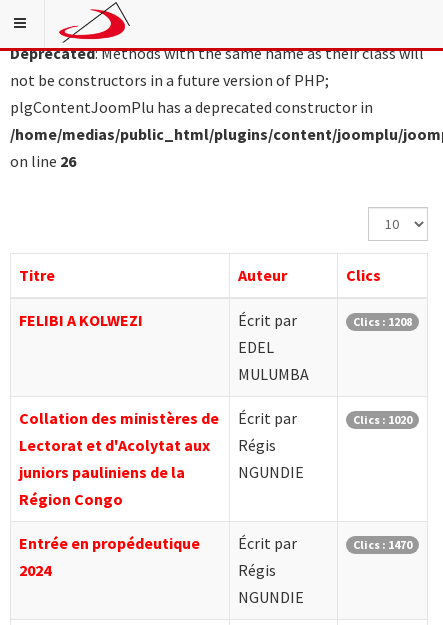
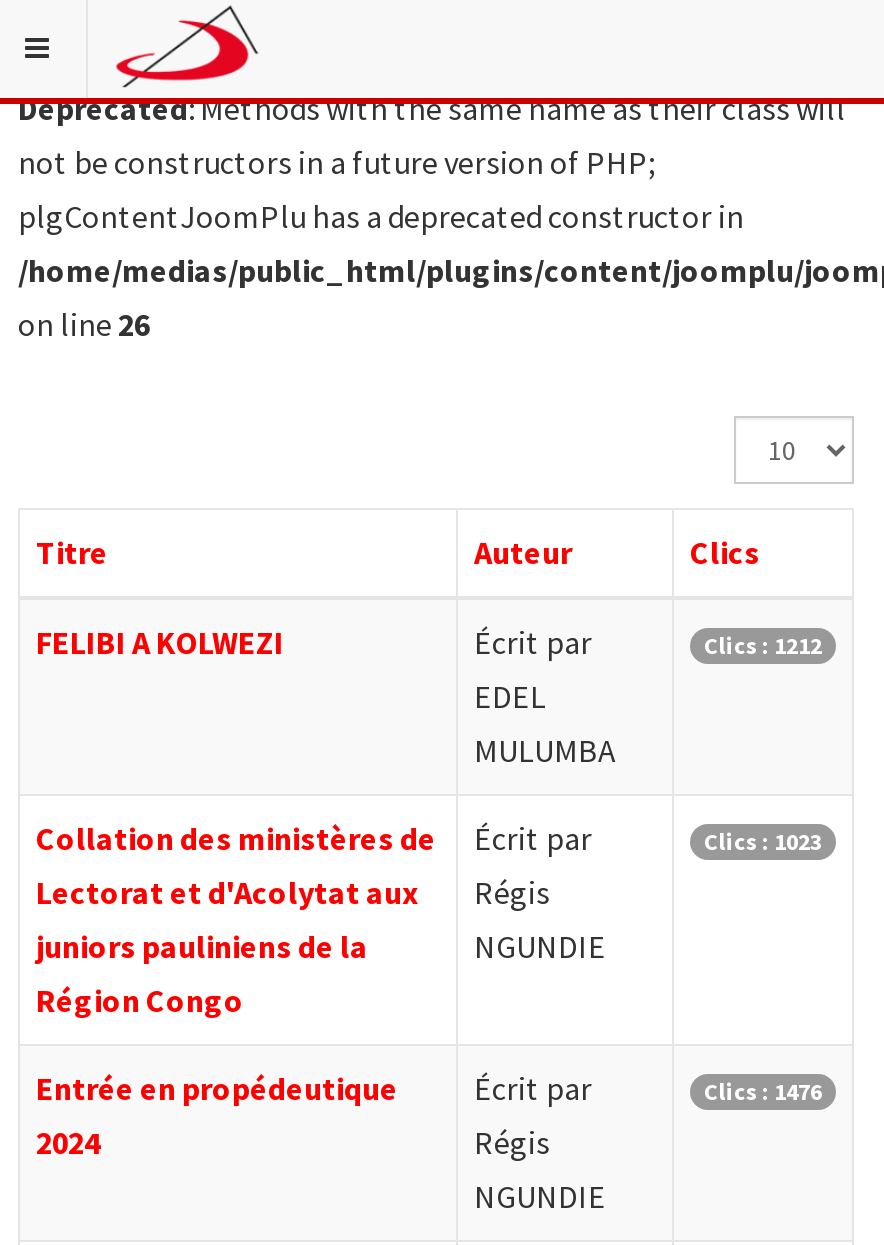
[353,314,412,329] Clics : 1208 -> [704,630,822,660] Clics : 1212
[353,412,412,427] Clics : 1020 -> [704,826,822,856] Clics : 1023
[353,537,412,552] Clics : 1470 -> [704,1076,822,1106] Clics : 1476

